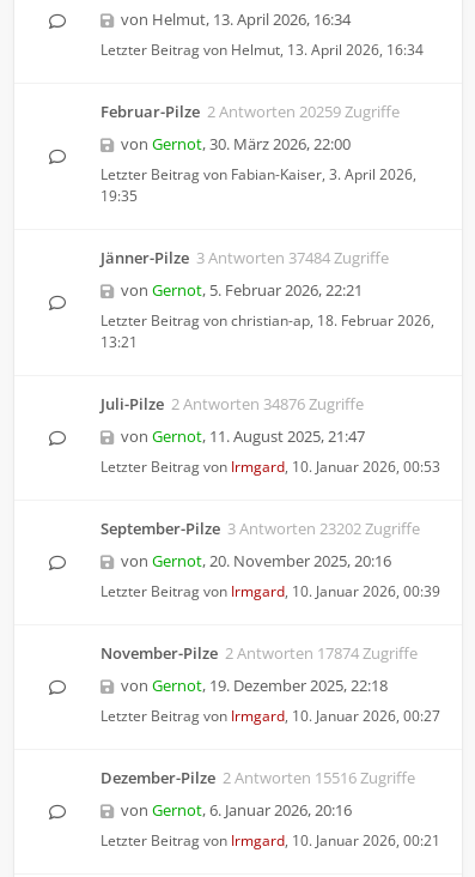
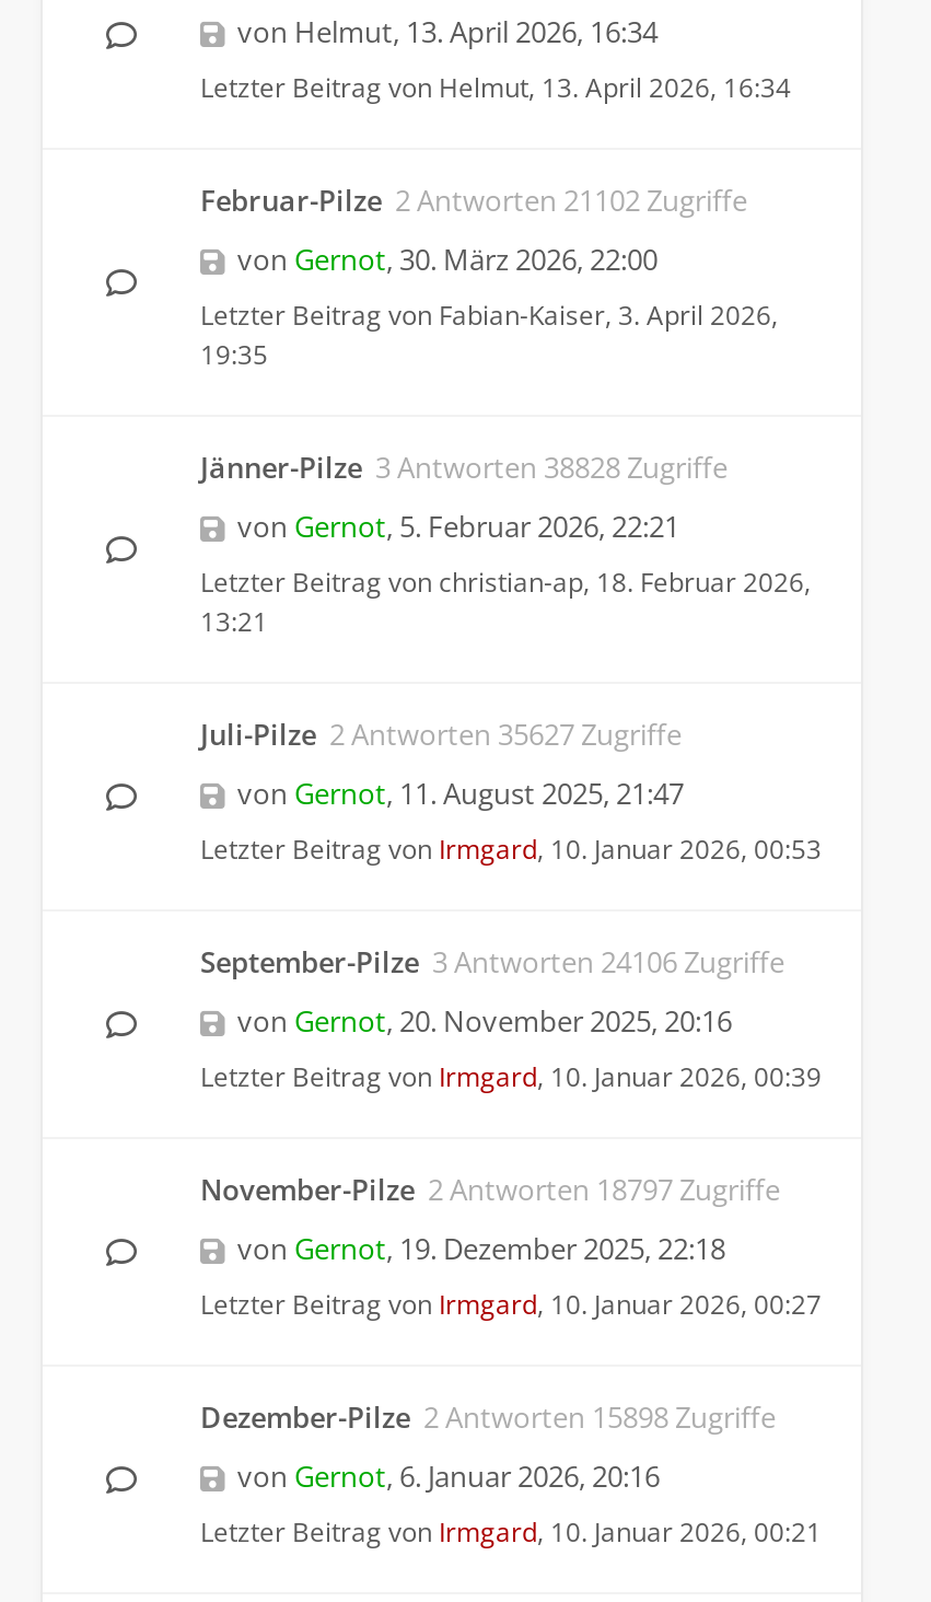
[101,101,400,122] Februar-Pilze 2 Antworten 20259 Zugriffe -> [200,181,747,220] Februar-Pilze 2 Antworten 21102 Zugriffe
[101,247,389,268] Jänner-Pilze 3 Antworten 37484 Zugriffe -> [200,448,728,487] Jänner-Pilze 3 Antworten 38828 Zugriffe
[101,393,364,415] Juli-Pilze 2 Antworten 34876 Zugriffe -> [200,715,682,754] Juli-Pilze 2 Antworten 35627 Zugriffe
[101,518,420,539] September-Pilze 3 Antworten 23202 Zugriffe -> [200,942,784,982] September-Pilze 3 Antworten 24106 Zugriffe
[101,642,418,664] November-Pilze 2 Antworten 17874 Zugriffe -> [200,1170,780,1209] November-Pilze 2 Antworten 18797 Zugriffe
[101,767,415,788] Dezember-Pilze 2 Antworten 15516 Zugriffe -> [200,1397,776,1437] Dezember-Pilze 2 Antworten 15898 Zugriffe

